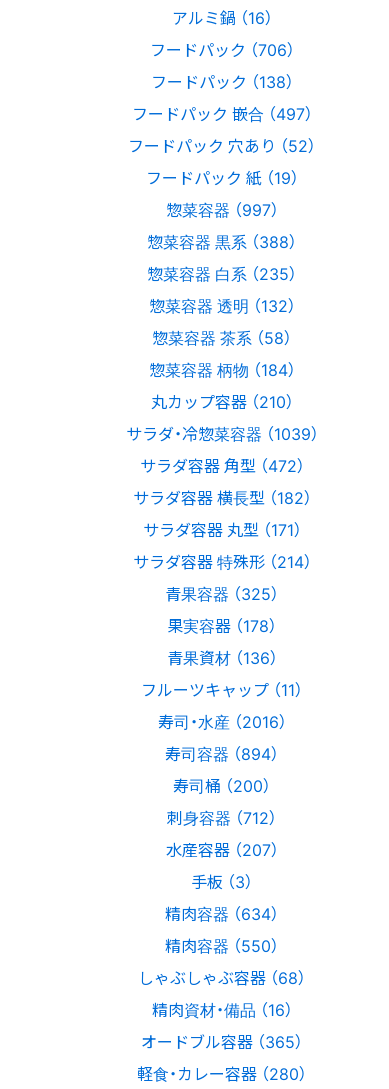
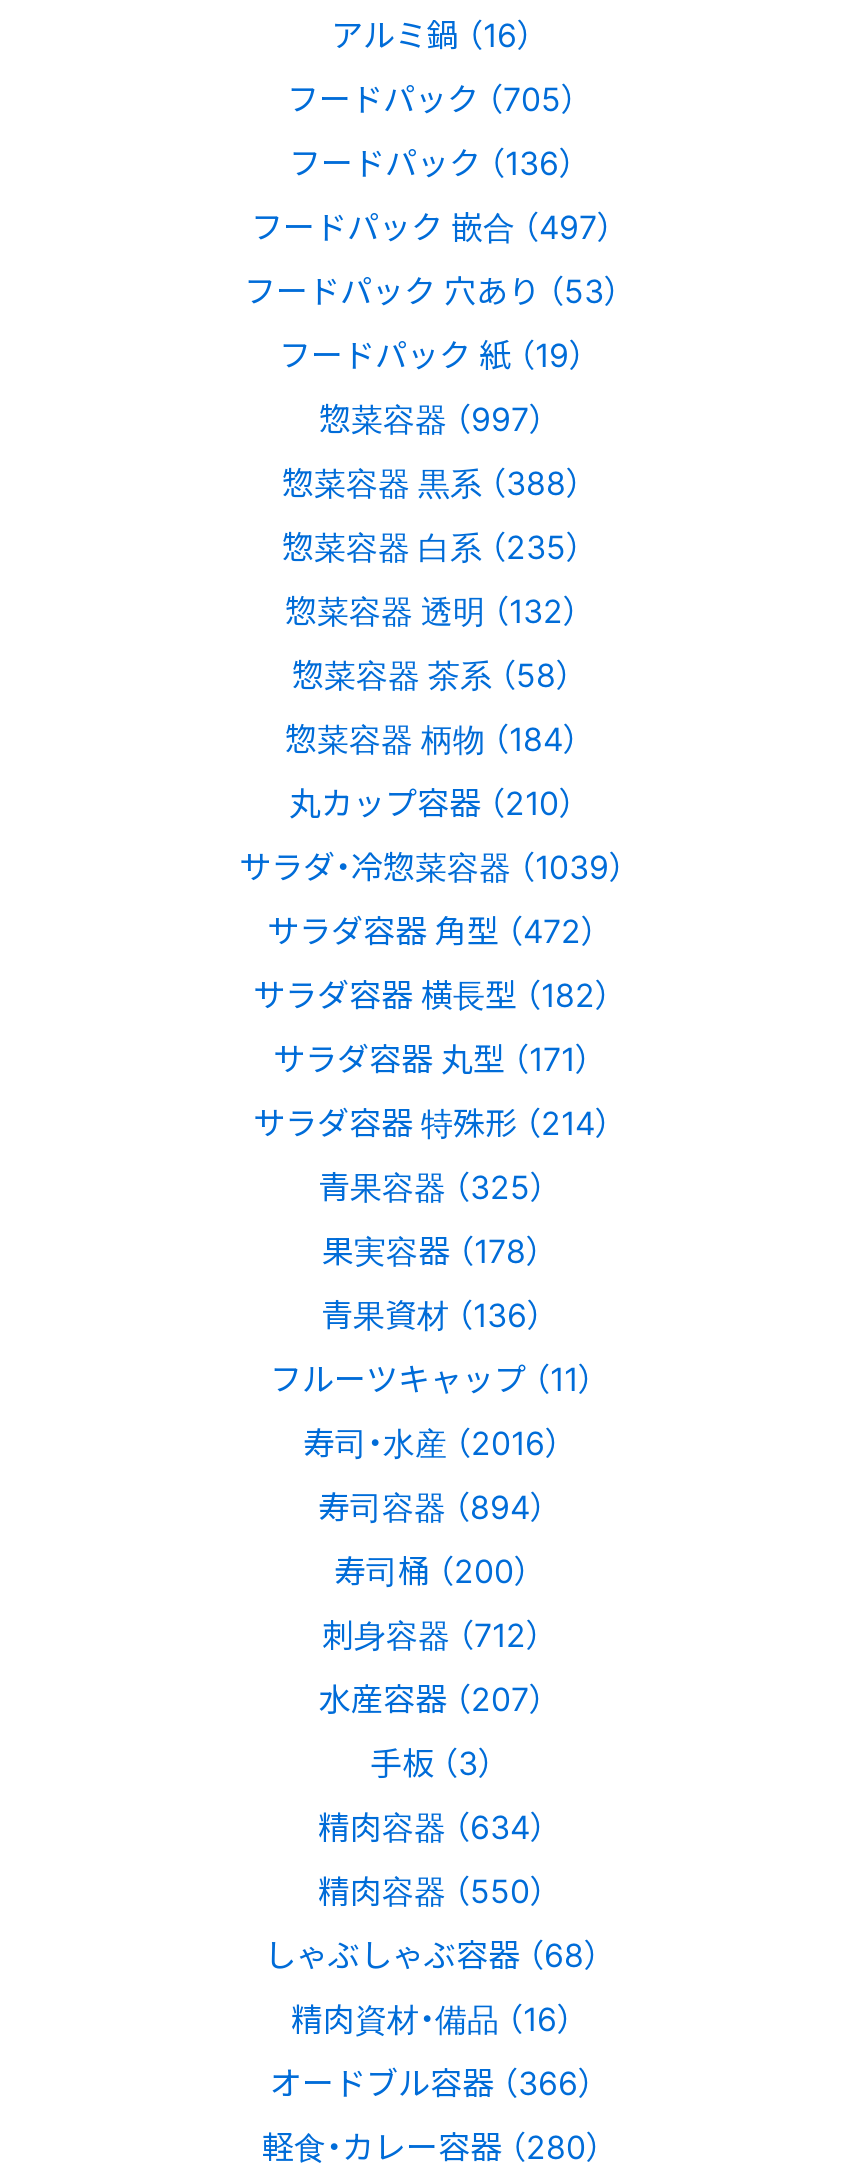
[149,37,294,61] フードパック （706） -> [287,73,577,121] フードパック （705）
[150,69,293,93] フードパック （138） -> [289,137,575,185] フードパック （136）
[128,133,316,157] フードパック 穴あり （52） -> [244,265,620,313] フードパック 穴あり （53）
[141,1029,303,1053] オードブル容器 （365） -> [270,2057,594,2105] オードブル容器 （366）

